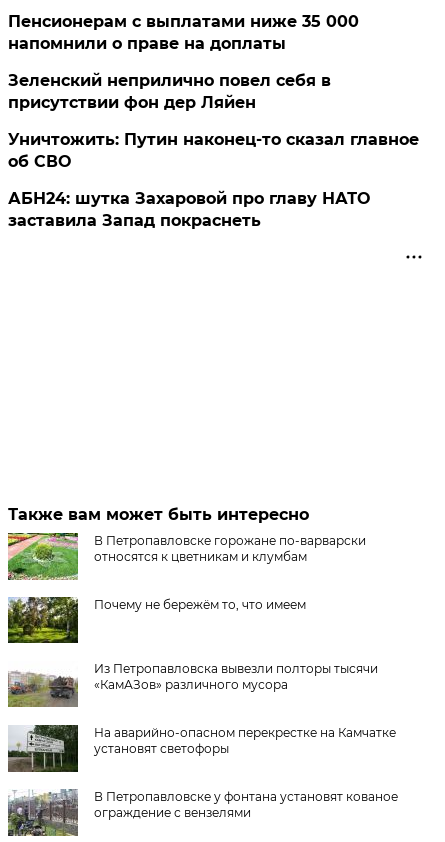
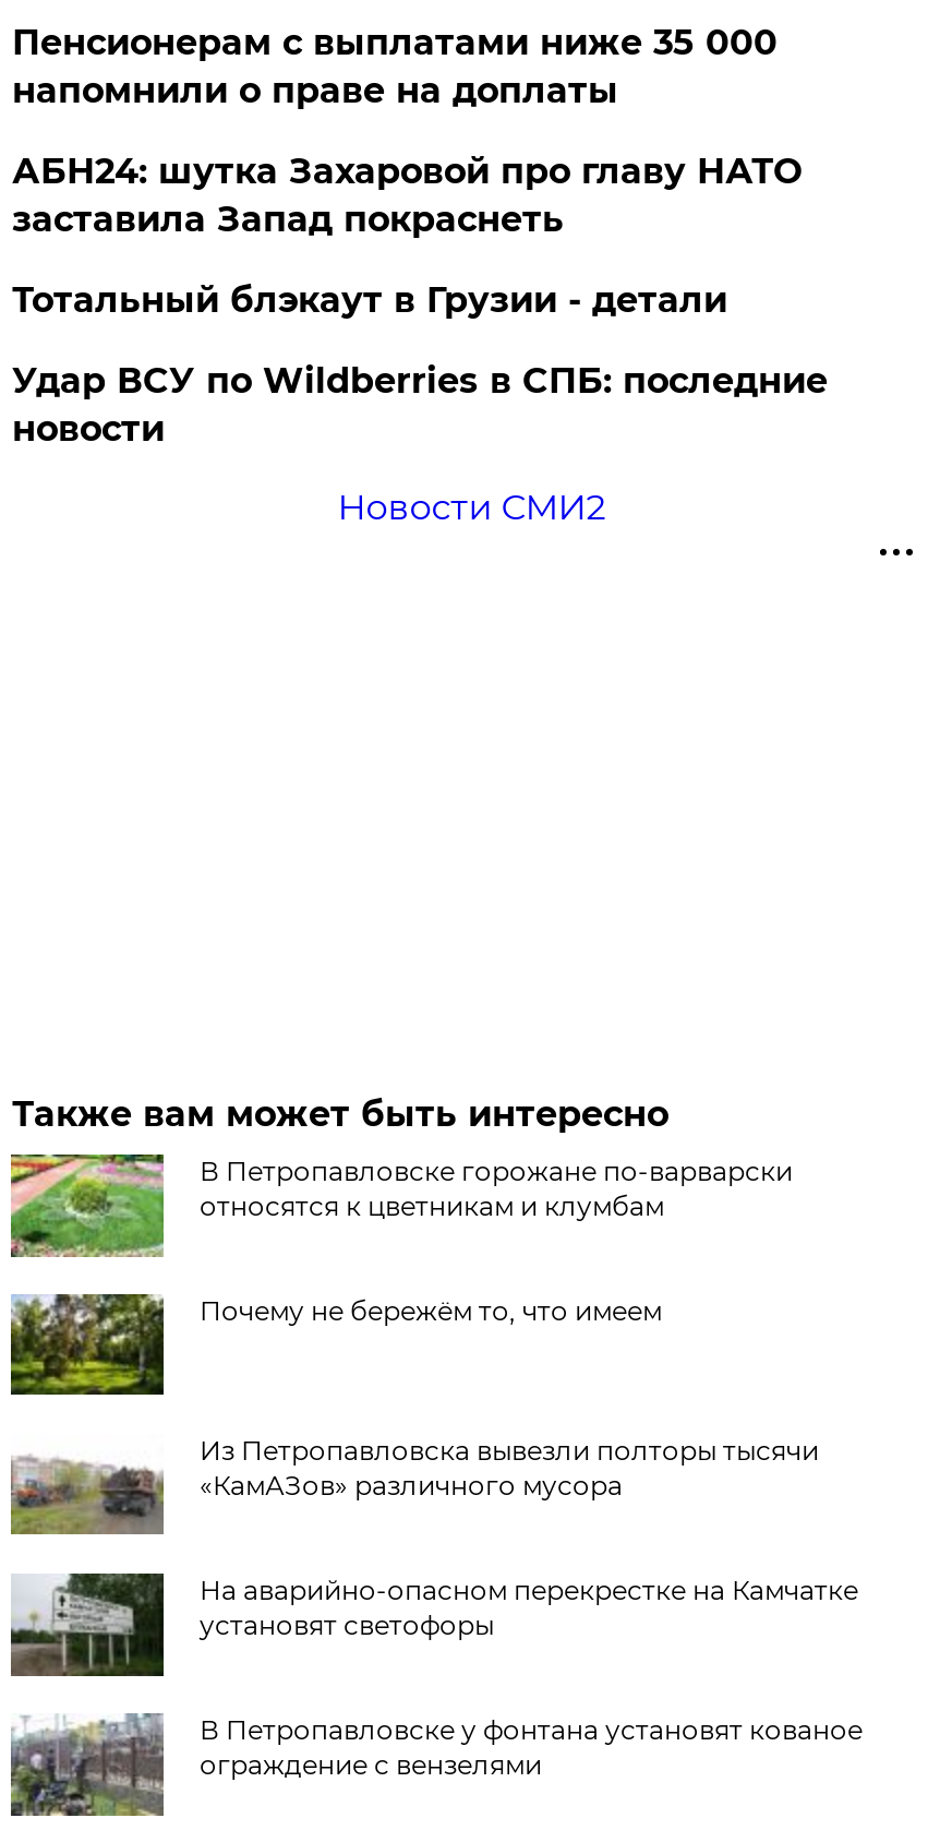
[8,71,419,171] Зеленский неприлично повел cебя в | присутствии фон дер Ляйен | Уничтожить: Путин наконец-то сказал главное | об СВО -> none
moved [8,189,370,230] -> [12,151,801,241]: АБН24: шутка Захаровой про главу НАТО | заставила Запад покраснеть
none -> [12,280,827,529] Тотальный блэкаут в Грузии - детали | Удар ВСУ по Wildberries в СПБ: последние | новости | Новости СМИ2

